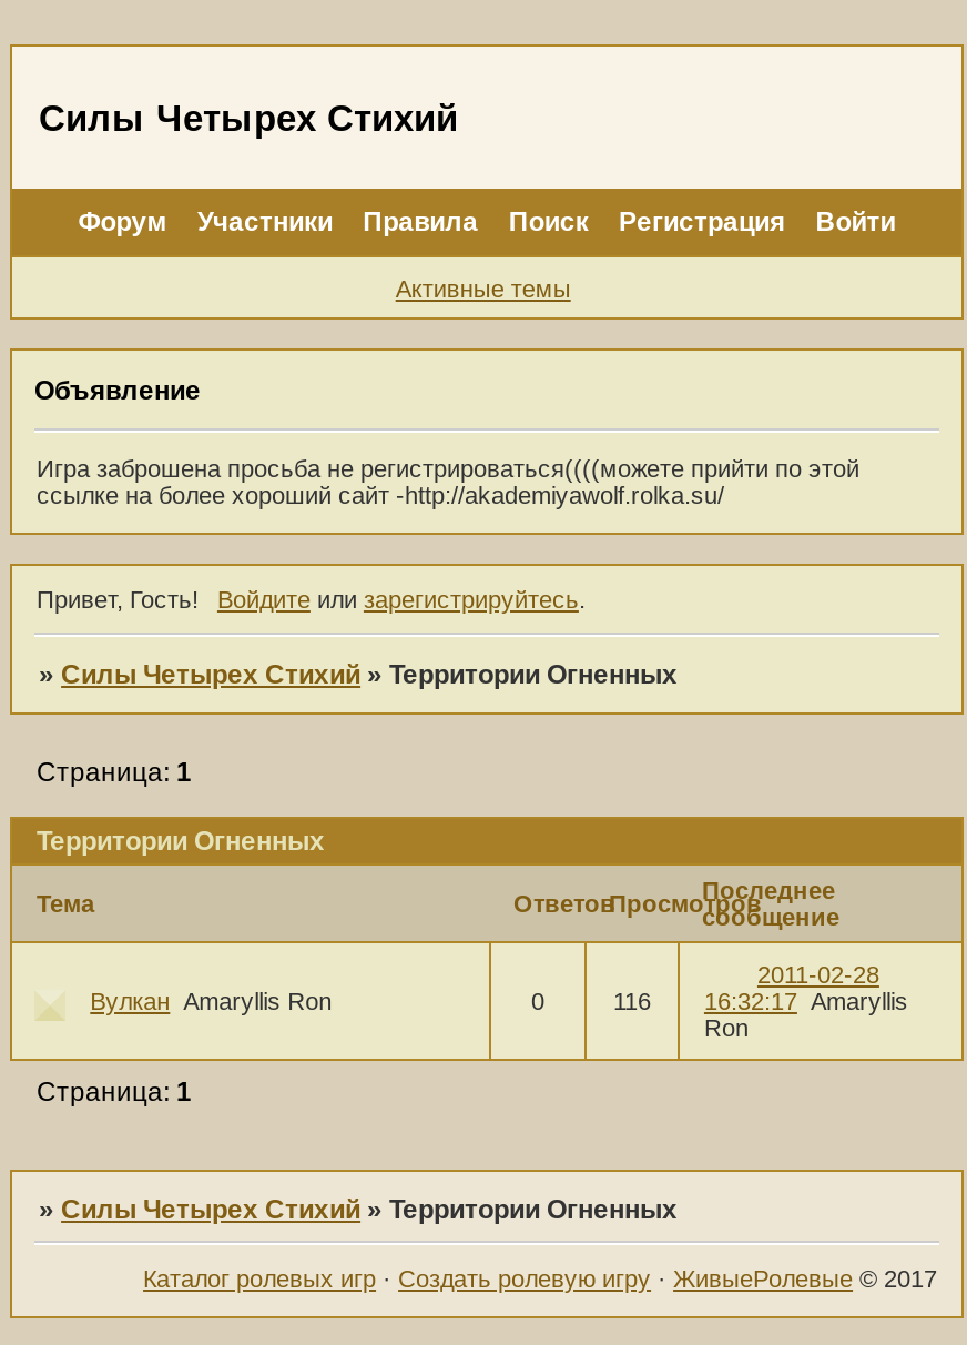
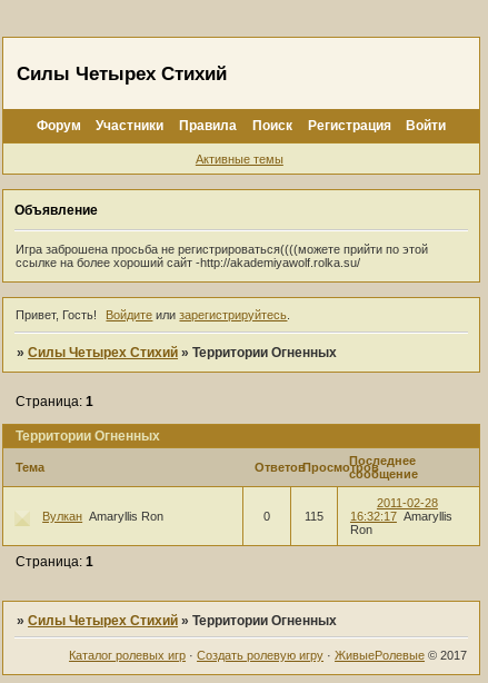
[613,988,908,1015] 116 16:32:17 Amaryllis -> [305,510,452,523] 115 16:32:17 Amaryllis

